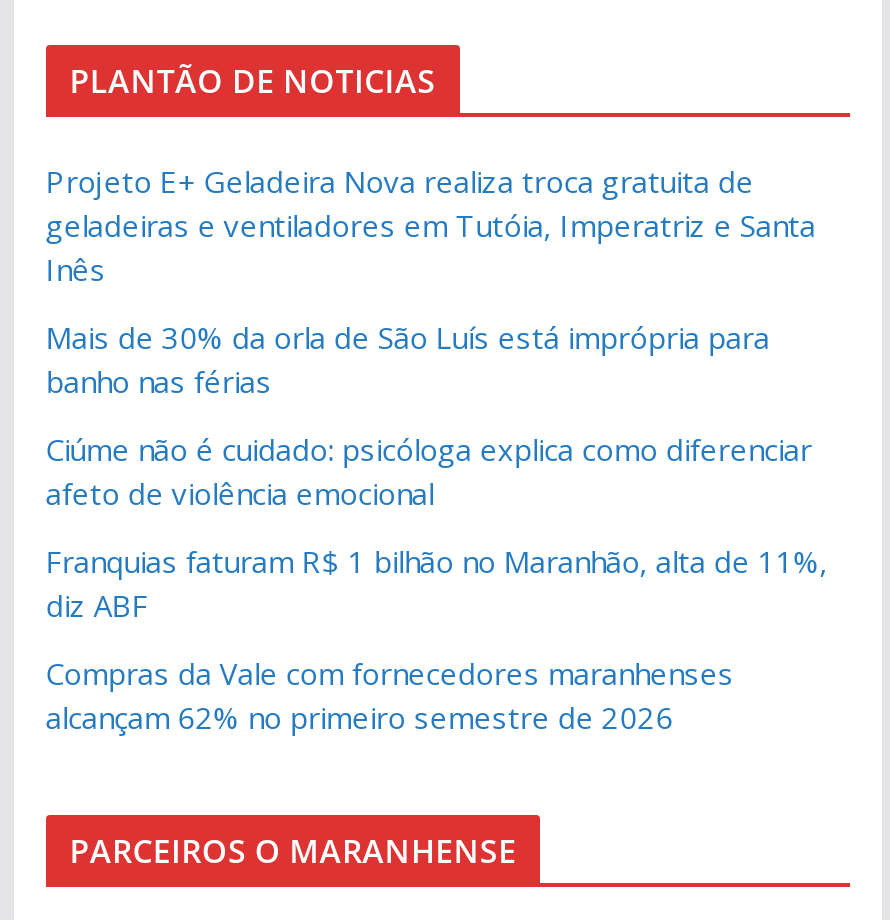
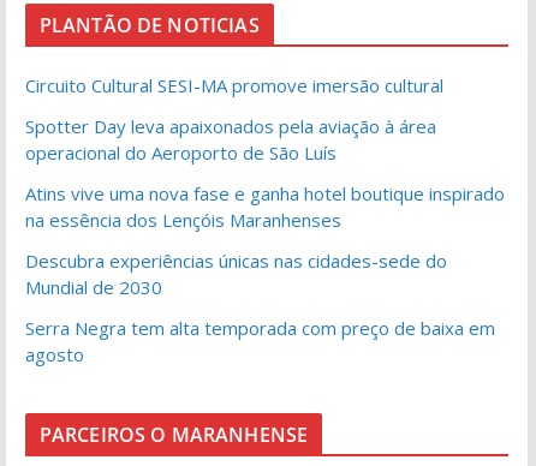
[45,161,815,289] Projeto E+ Geladeira Nova realiza troca gratuita de | geladeiras e ventiladores em Tutóia, Imperatriz e Santa | Inês -> [25,74,443,98] Circuito Cultural SESI-MA promove imersão cultural
[45,317,769,401] Mais de 30% da orla de São Luís está imprópria para | banho nas férias -> [25,114,436,165] Spotter Day leva apaixonados pela aviação à área | operacional do Aeroporto de São Luís
[45,429,811,513] Ciúme não é cuidado: psicóloga explica como diferenciar | afeto de violência emocional -> [25,182,504,232] Atins vive uma nova fase e ganha hotel boutique inspirado | na essência dos Lençóis Maranhenses
[45,541,827,625] Franquias faturam R$ 1 bilhão no Maranhão, alta de 11%, | diz ABF -> [25,249,447,299] Descubra experiências únicas nas cidades-sede do | Mundial de 2030
[45,653,733,737] Compras da Vale com fornecedores maranhenses | alcançam 62% no primeiro semestre de 2026 -> [25,316,495,367] Serra Negra tem alta temporada com preço de baixa em | agosto

